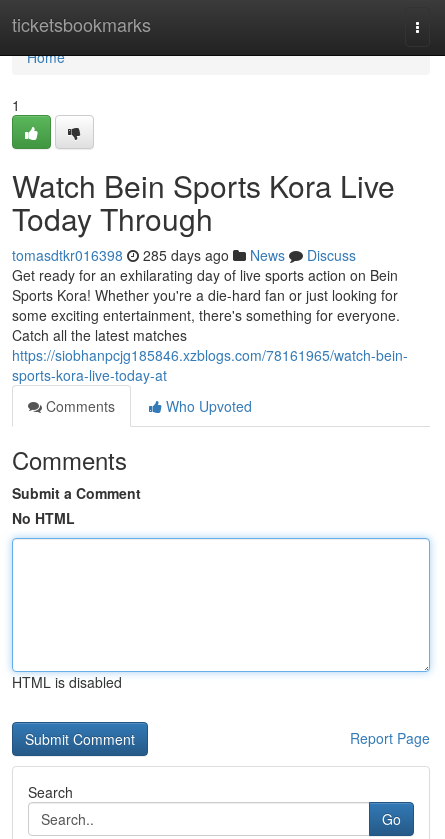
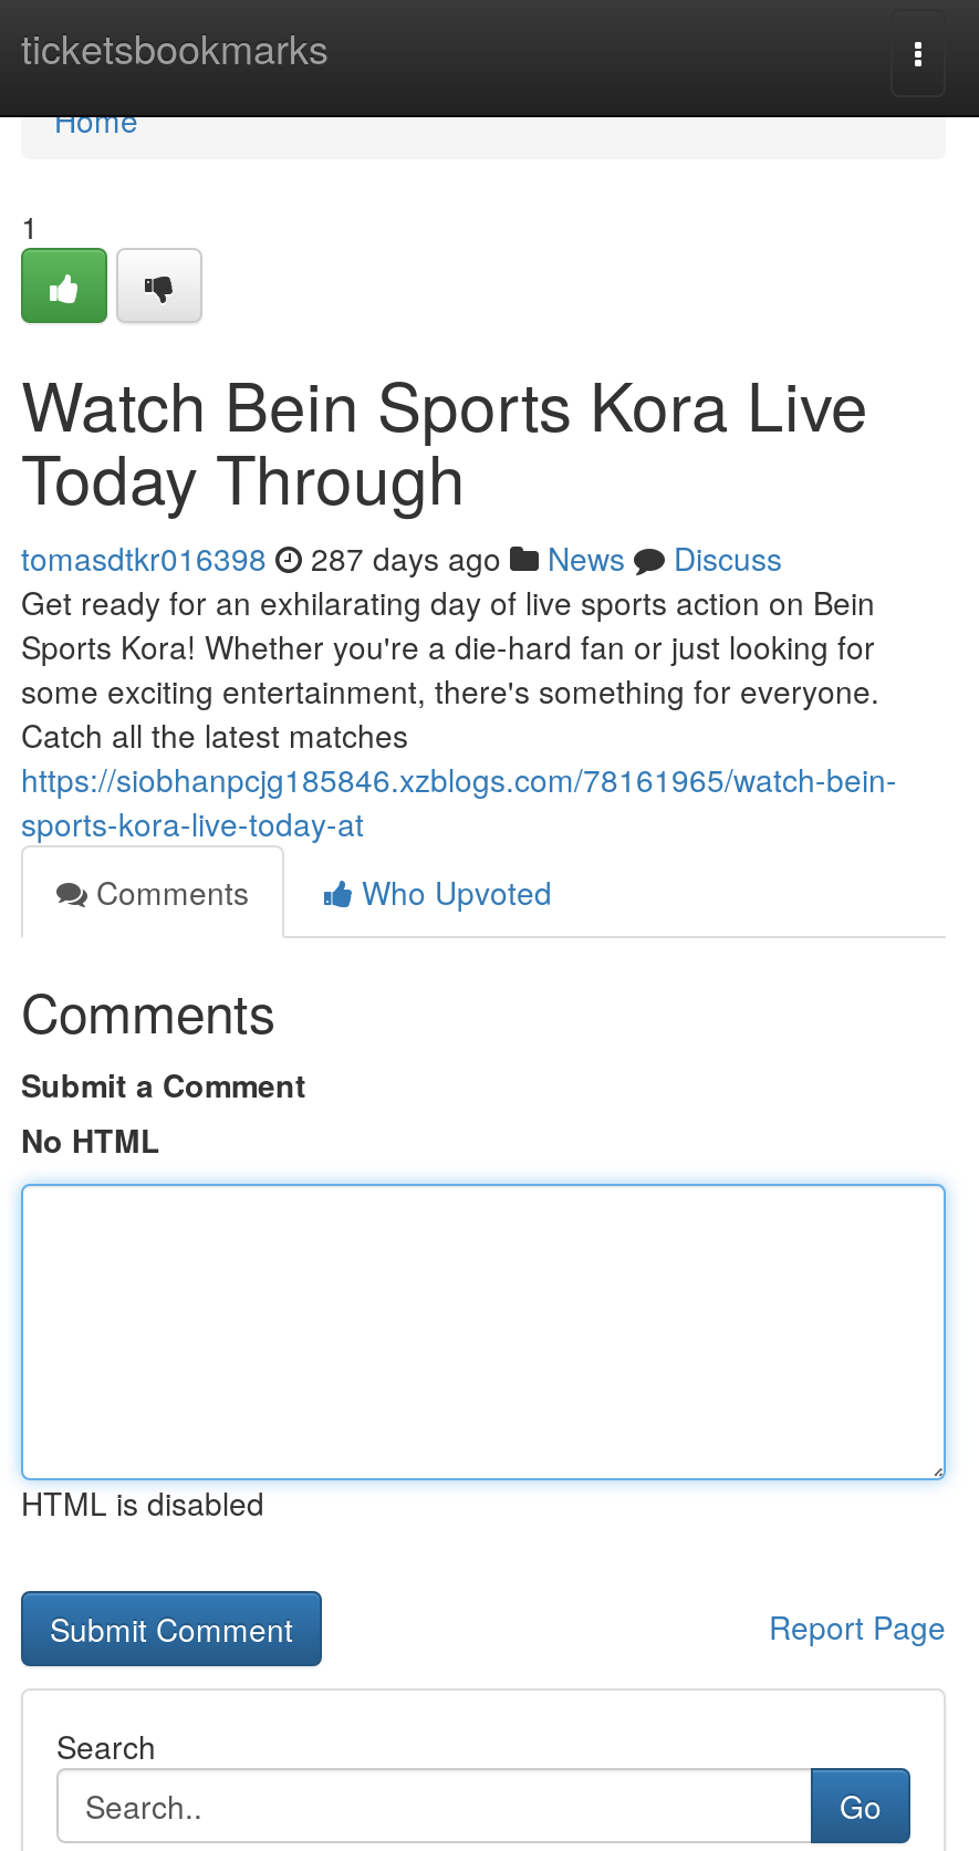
[12,245,356,265] tomasdtkr016398 285 days ago News Discuss -> [21,535,782,580] tomasdtkr016398 287 days ago News Discuss

